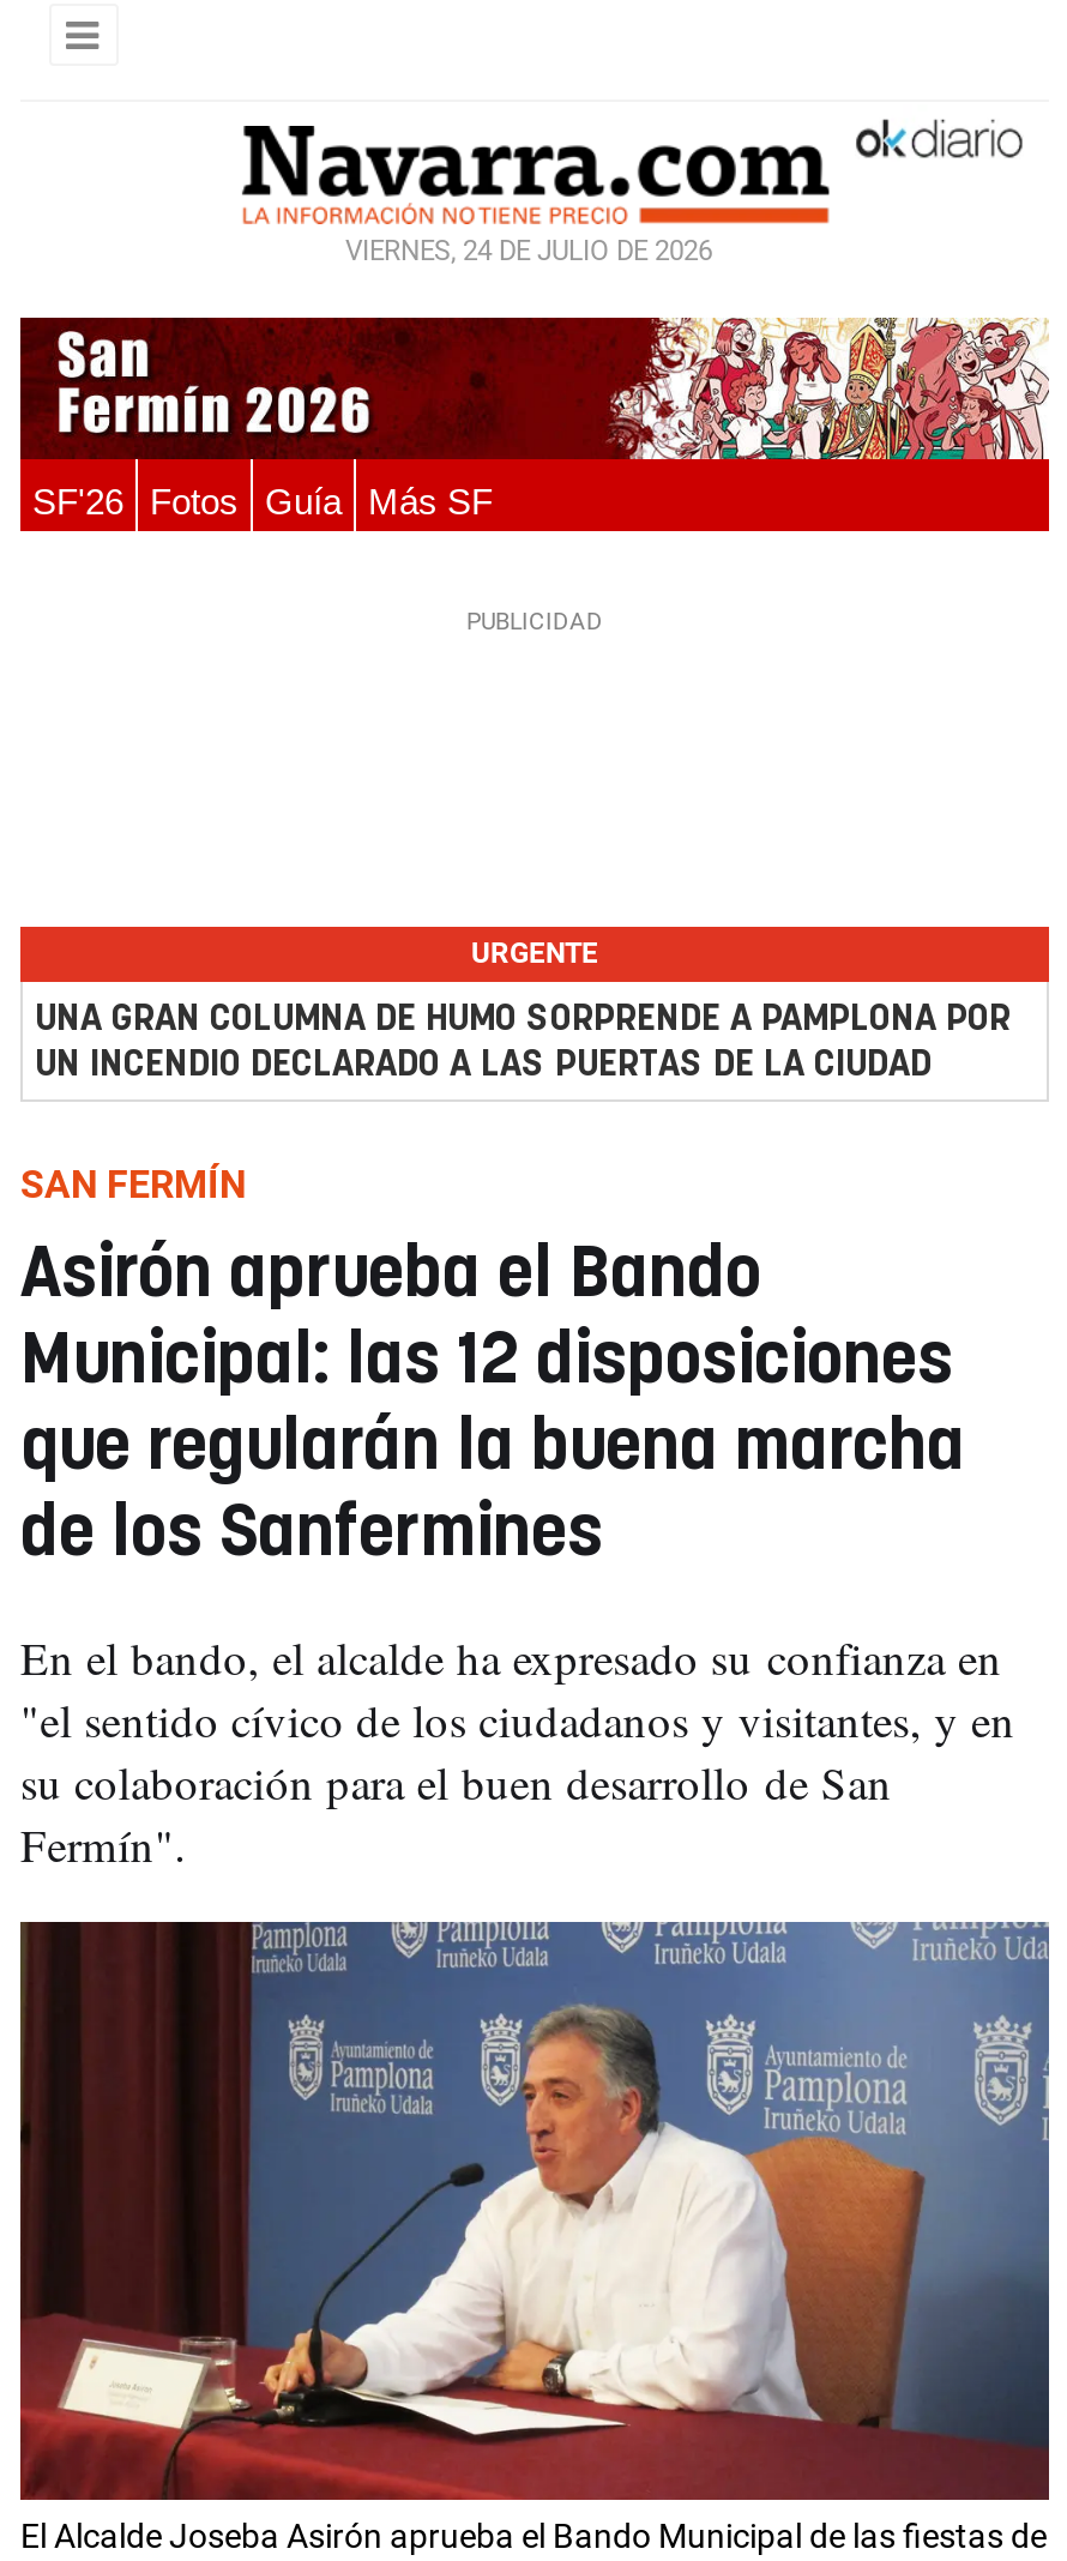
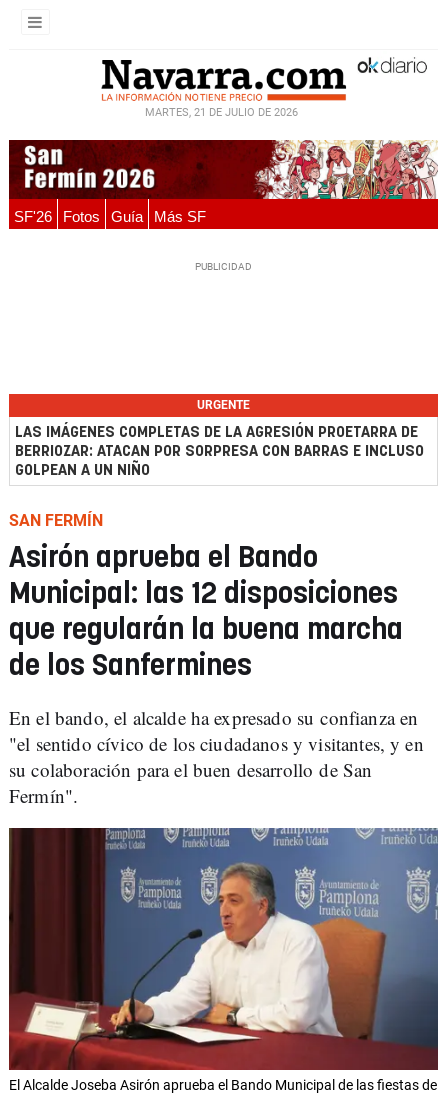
[345,236,712,267] VIERNES, 24 DE JULIO DE 2026 -> [144,106,297,119] MARTES, 21 DE JULIO DE 2026
[35,1002,1011,1084] UNA GRAN COLUMNA DE HUMO SORPRENDE A PAMPLONA POR | UN INCENDIO DECLARADO A LAS PUERTAS DE LA CIUDAD -> [15,425,424,478] LAS IMÁGENES COMPLETAS DE LA AGRESIÓN PROETARRA DE | BERRIOZAR: ATACAN POR SORPRESA CON BARRAS E INCLUSO | GOLPEAN A UN NIÑO

